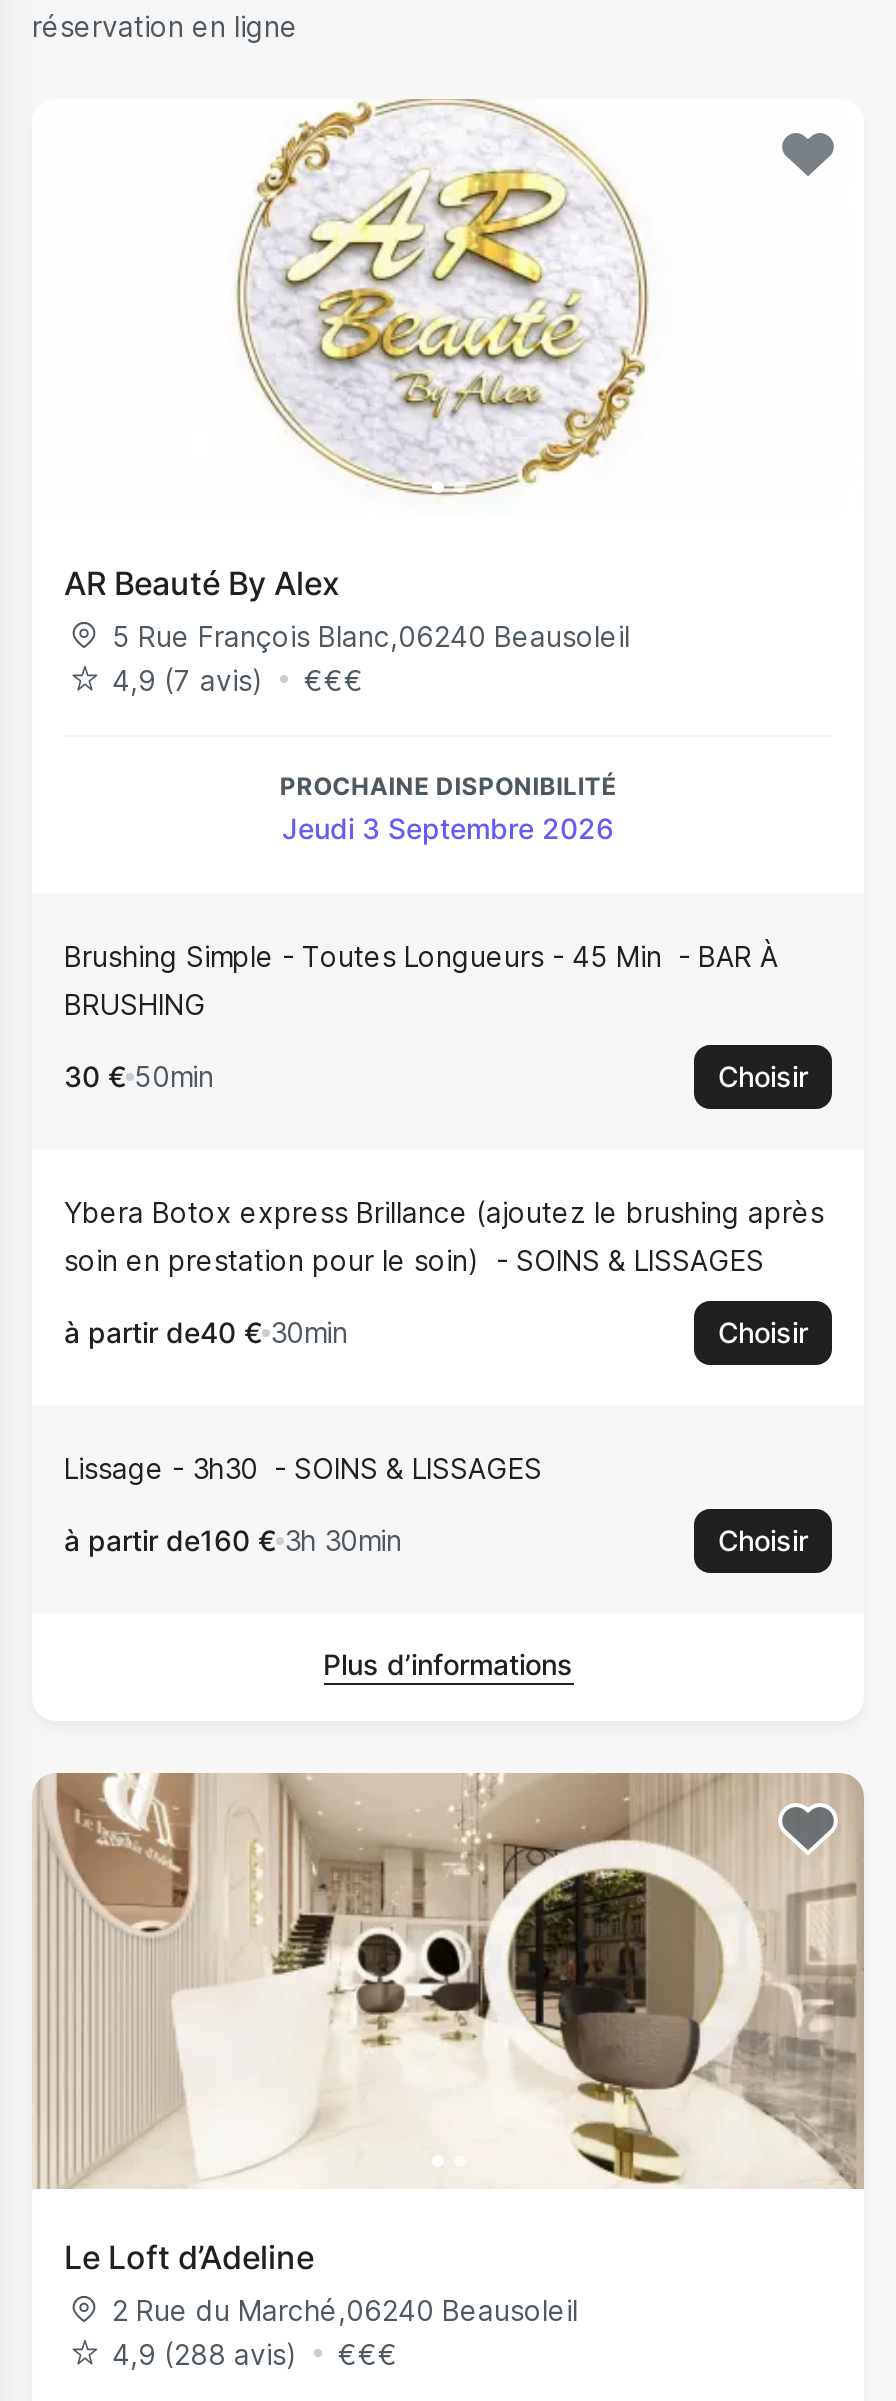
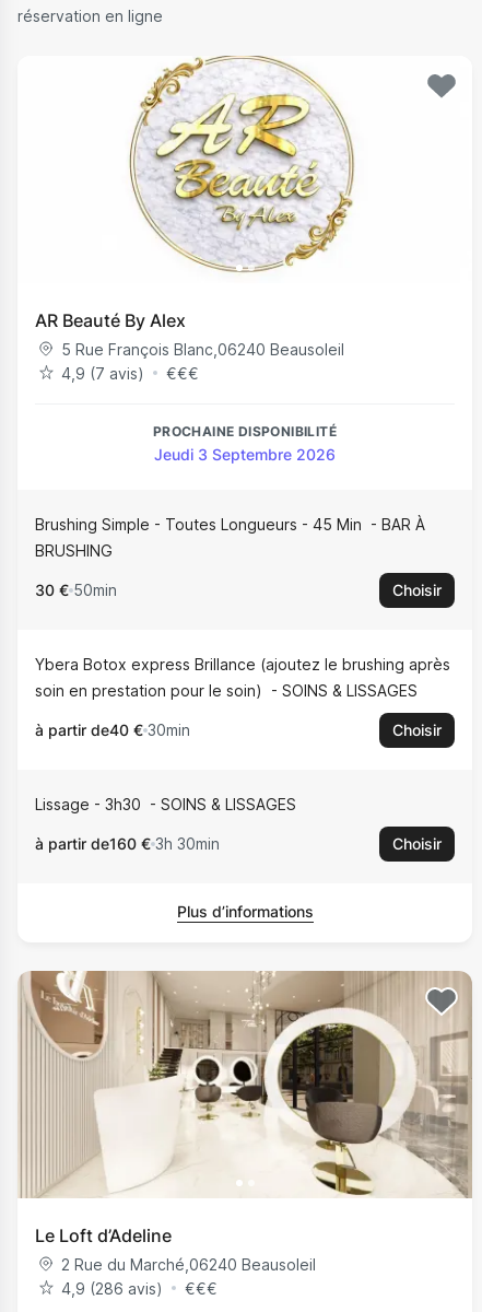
[112,2336,298,2370] 4,9 (288 avis) -> [61,1279,163,1297] 4,9 (286 avis)

